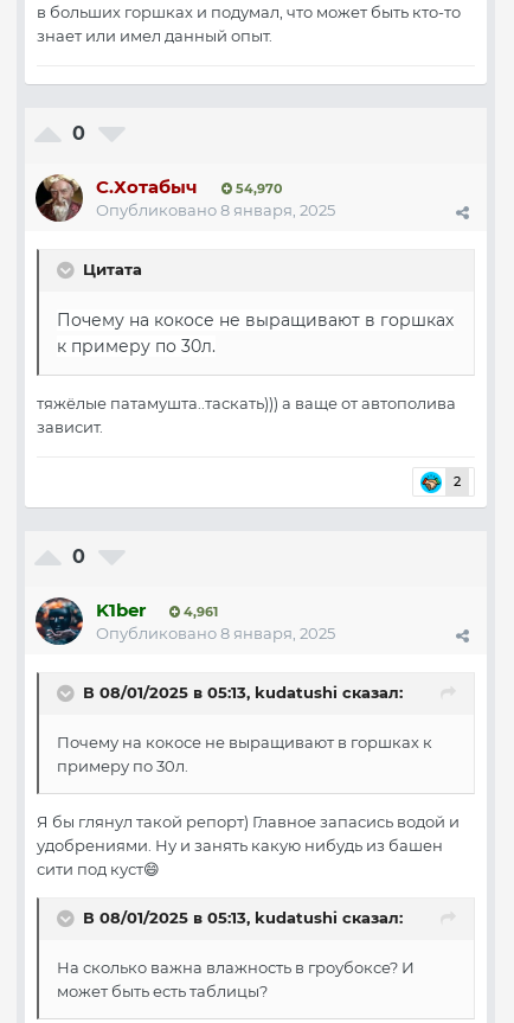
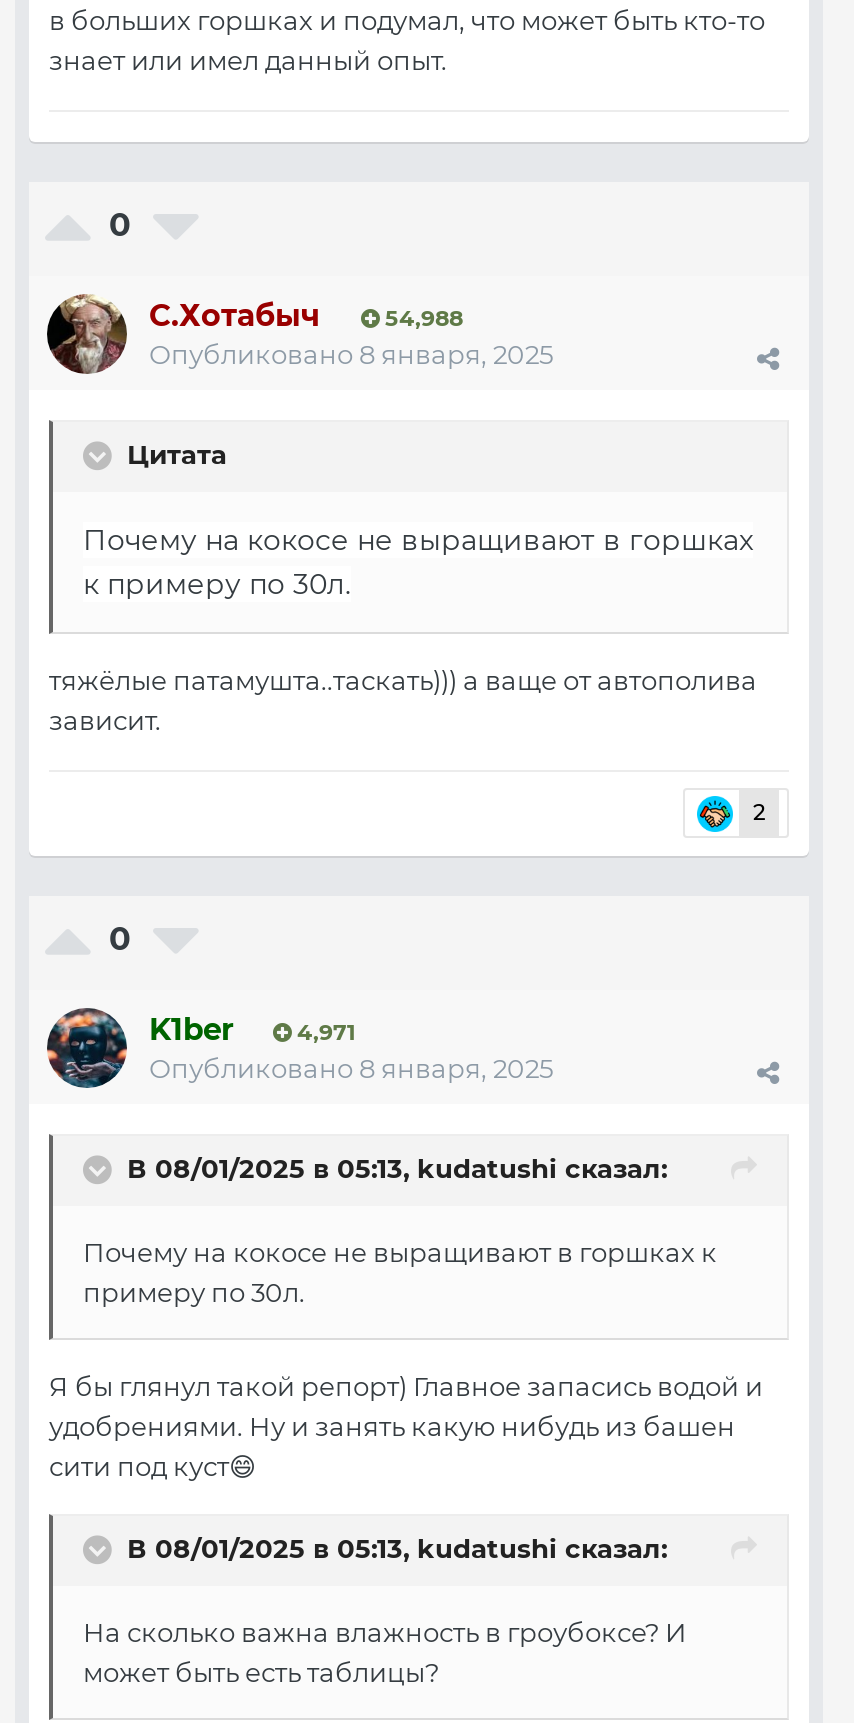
[232,181,282,197] 54,970 -> [379,305,463,333] 54,988
[180,604,218,620] 4,961 -> [291,1019,355,1047] 4,971

